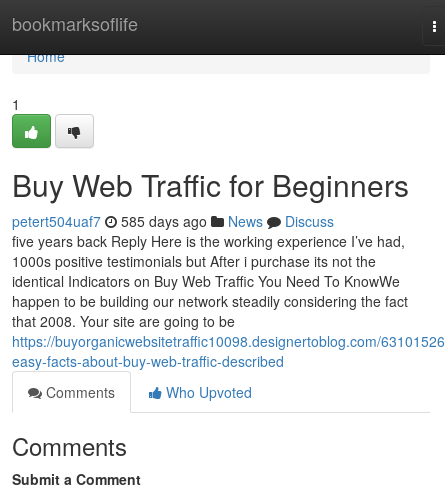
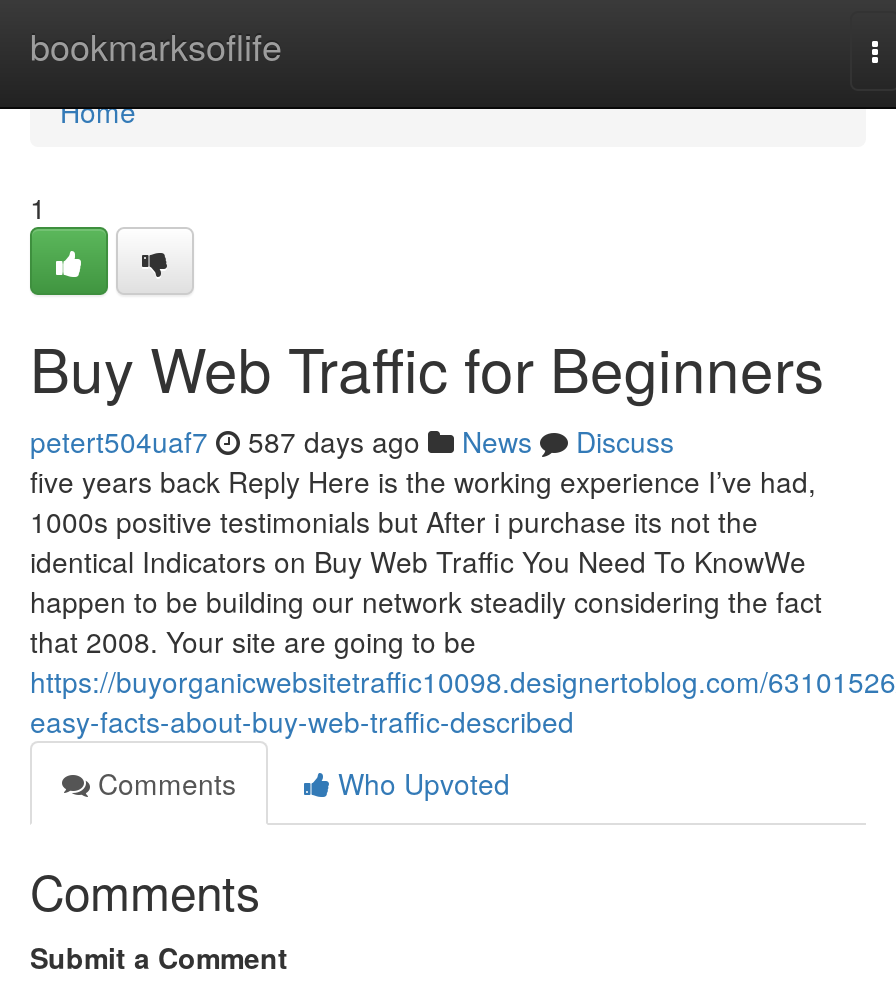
[12,211,334,231] petert504uaf7 585 days ago News Discuss -> [30,421,674,461] petert504uaf7 587 days ago News Discuss

